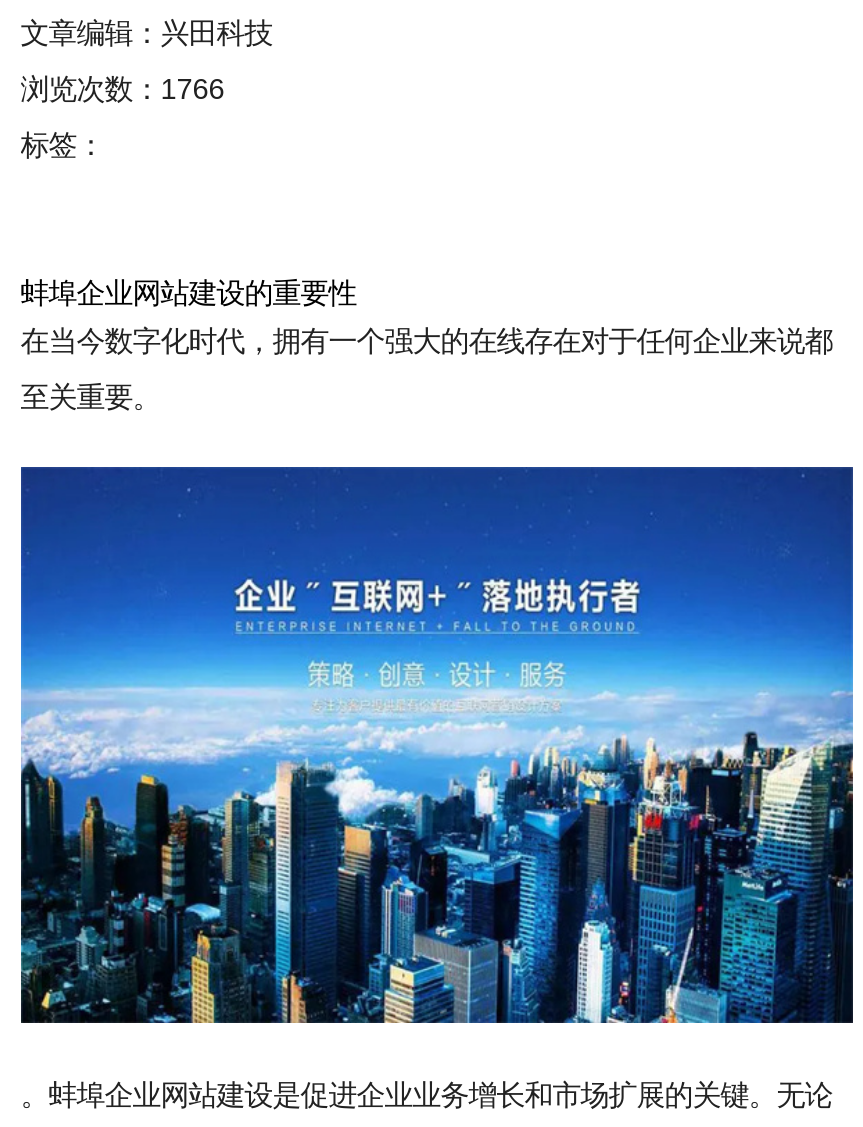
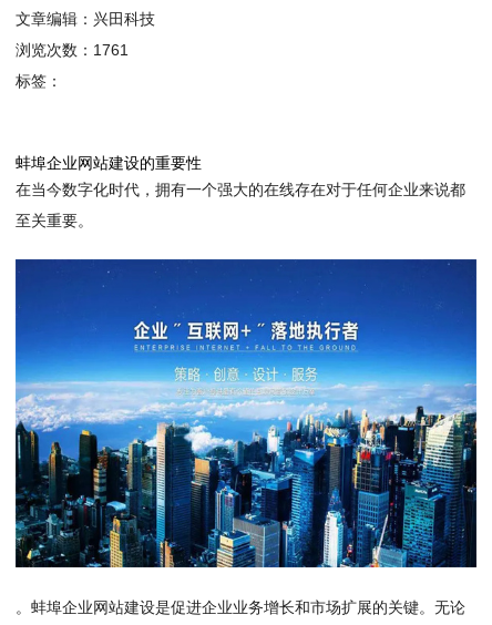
[21,74,225,106] 浏览次数：1766 -> [15,41,128,59] 浏览次数：1761

